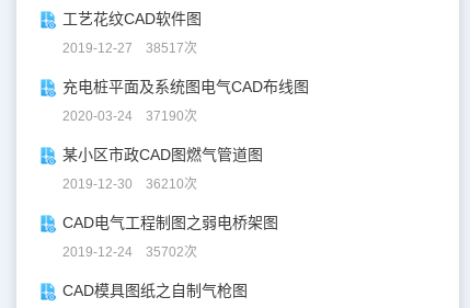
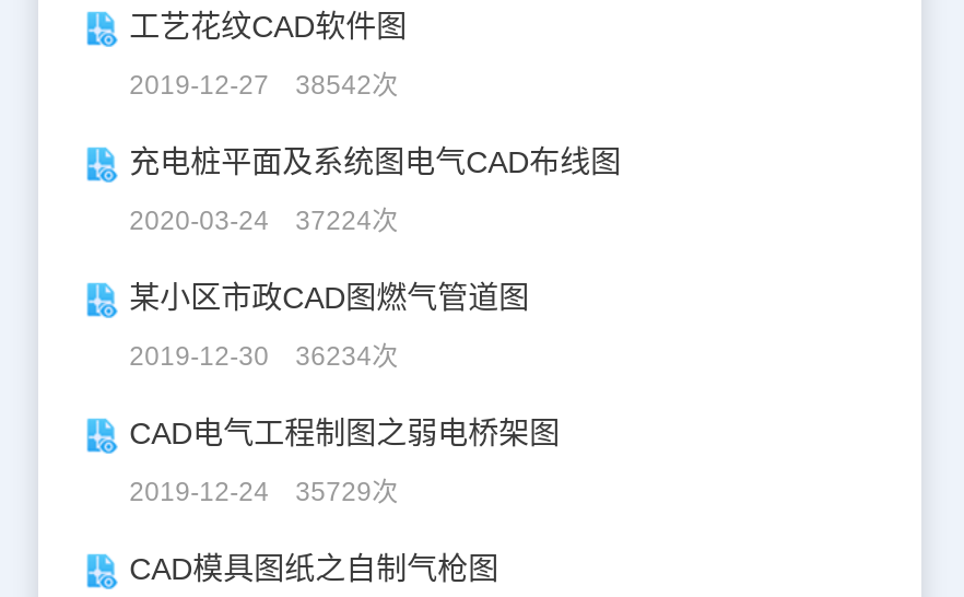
[62,41,197,56] 2019-12-27 38517次 -> [129,71,398,102] 2019-12-27 38542次
[62,109,197,124] 2020-03-24 37190次 -> [129,207,398,237] 2020-03-24 37224次
[62,177,197,192] 2019-12-30 36210次 -> [129,342,398,373] 2019-12-30 36234次
[62,245,197,260] 2019-12-24 35702次 -> [129,478,398,508] 2019-12-24 35729次

